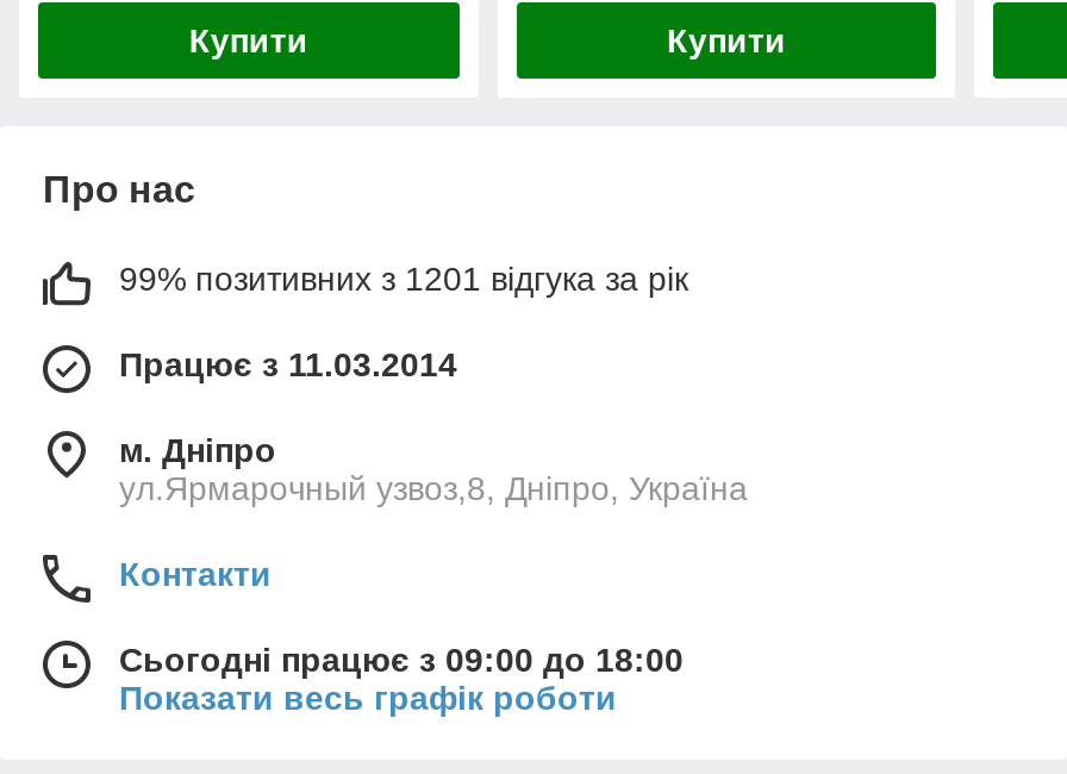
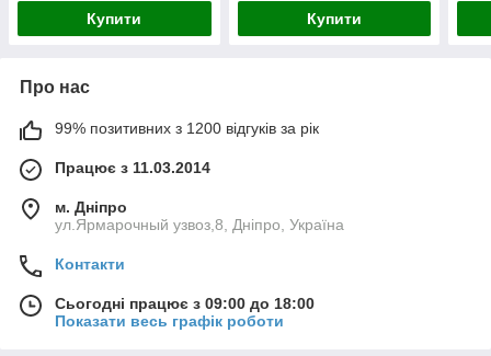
[119,259,688,297] 99% позитивних з 1201 відгука за рік -> [55,119,319,137] 99% позитивних з 1200 відгуків за рік

